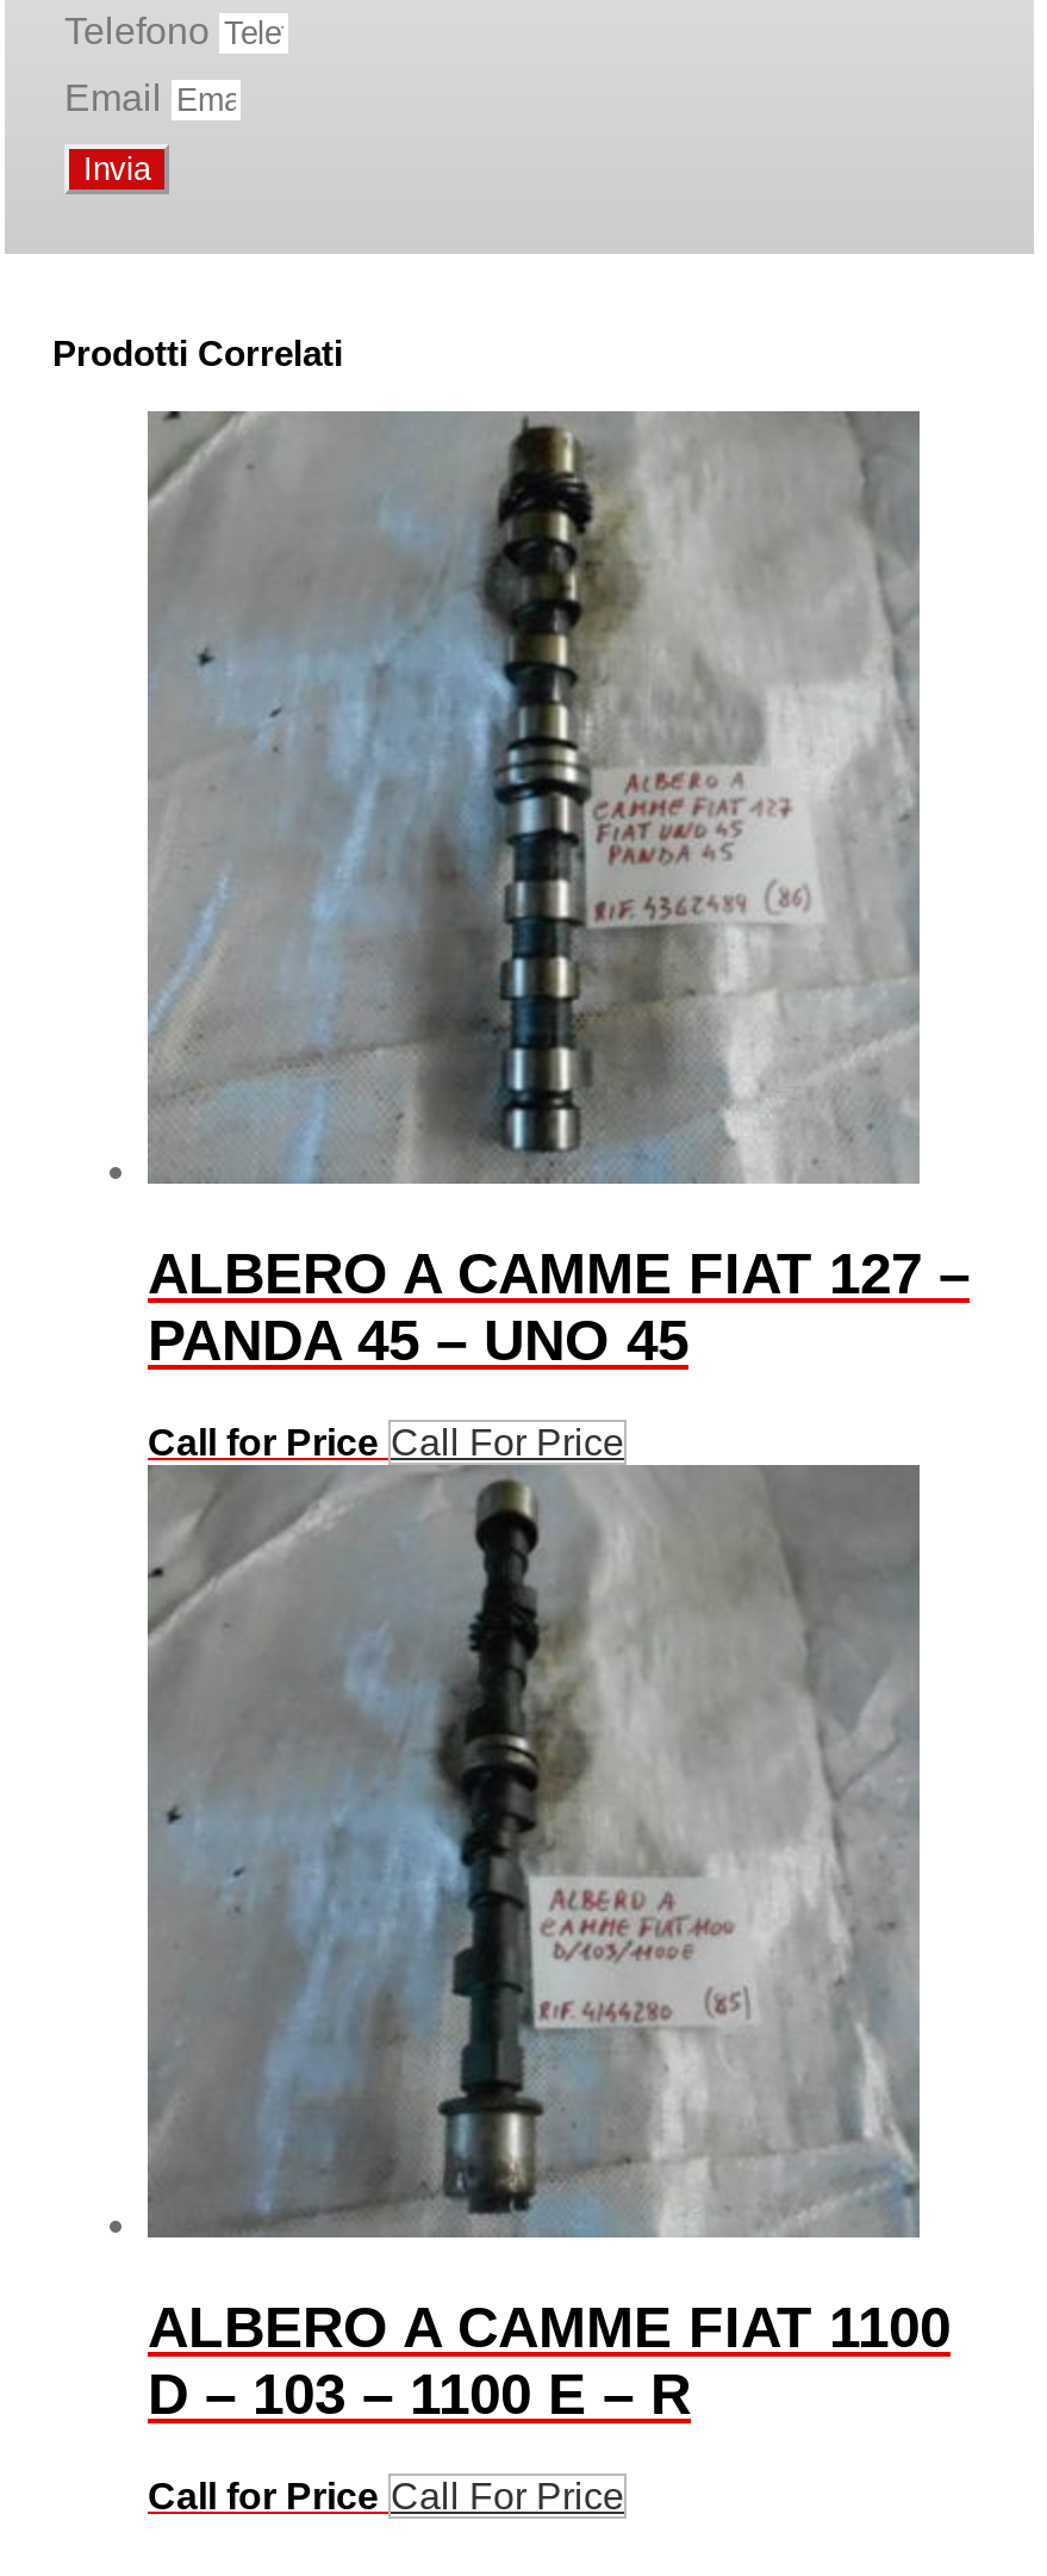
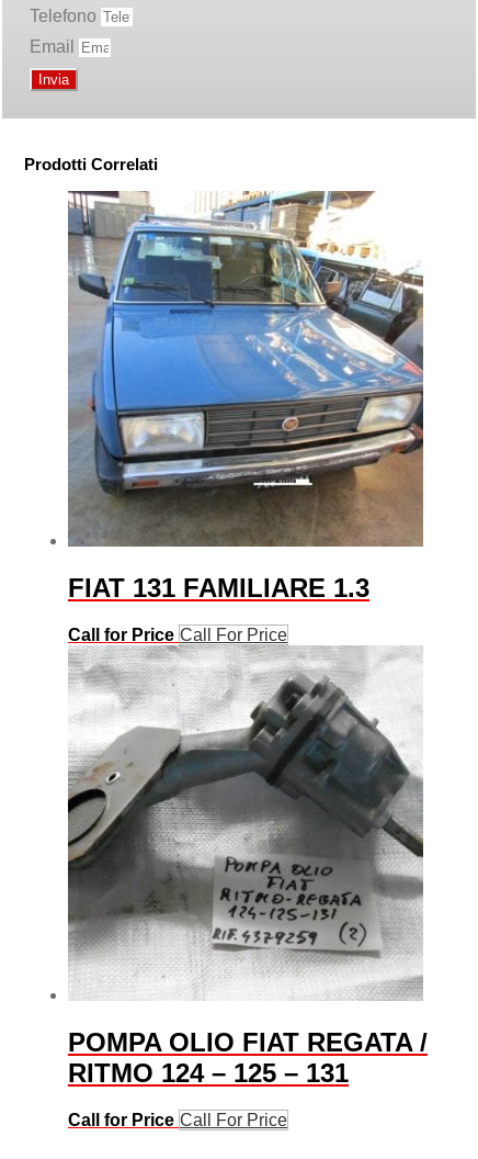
[148,409,970,1372] [image] | ALBERO A CAMME FIAT 127 – | PANDA 45 – UNO 45 -> [68,191,423,602] [image] | FIAT 131 FAMILIARE 1.3
[145,1465,951,2425] [image] | ALBERO A CAMME FIAT 1100 | D – 103 – 1100 E – R -> [68,645,428,1087] [image] | POMPA OLIO FIAT REGATA / | RITMO 124 – 125 – 131

